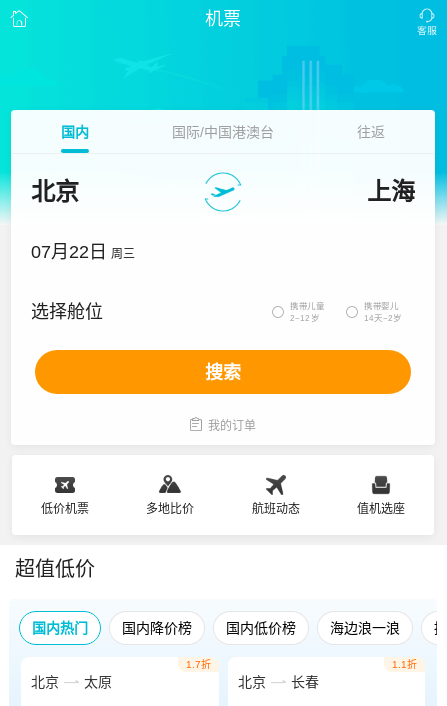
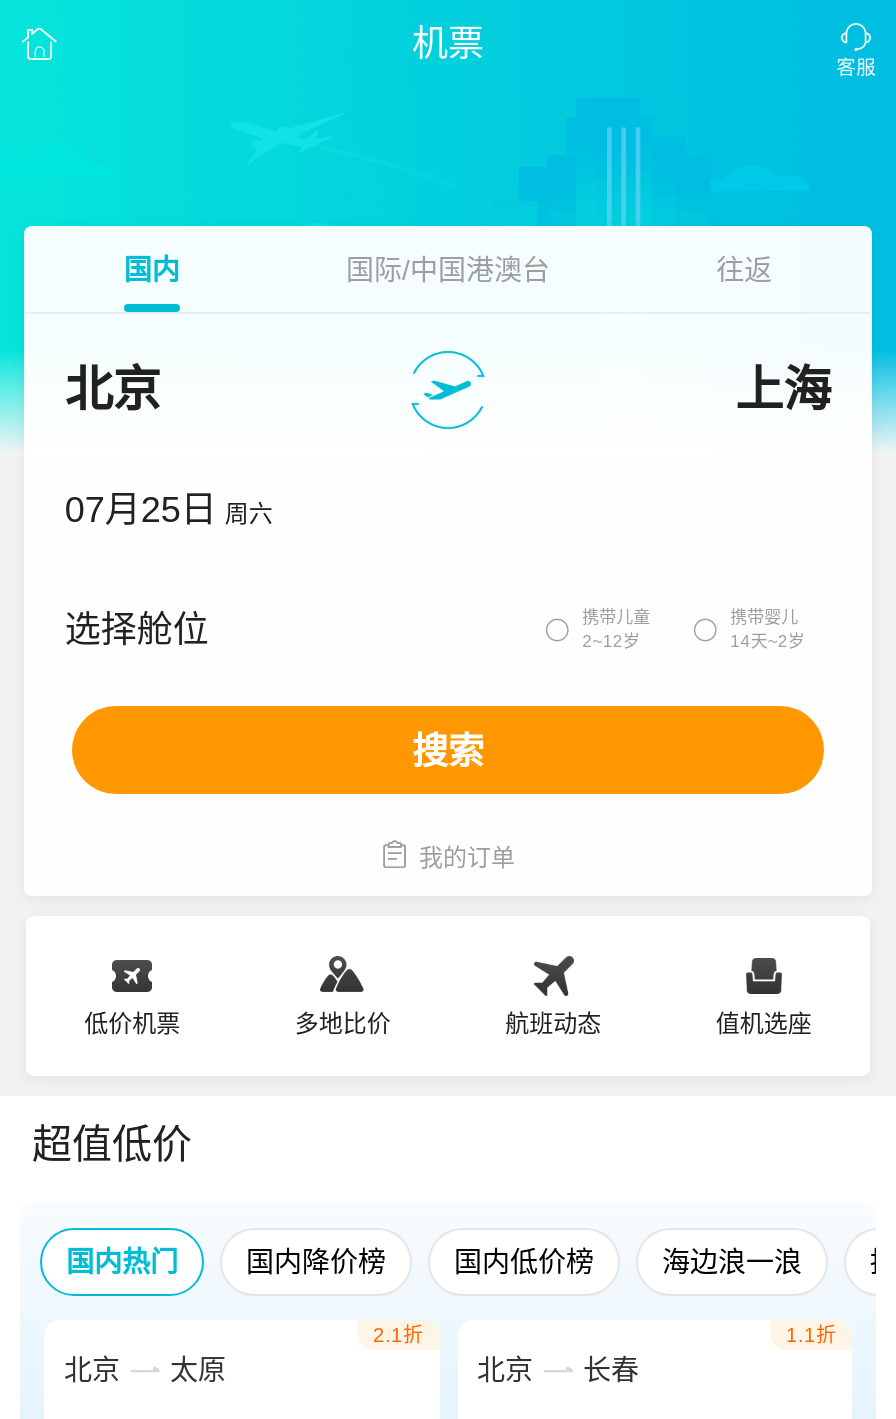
[31,242,135,262] 07月22日 周三 -> [65,490,273,530] 07月25日 周六
[185,659,210,670] 1.7折 -> [373,1324,423,1346] 2.1折

